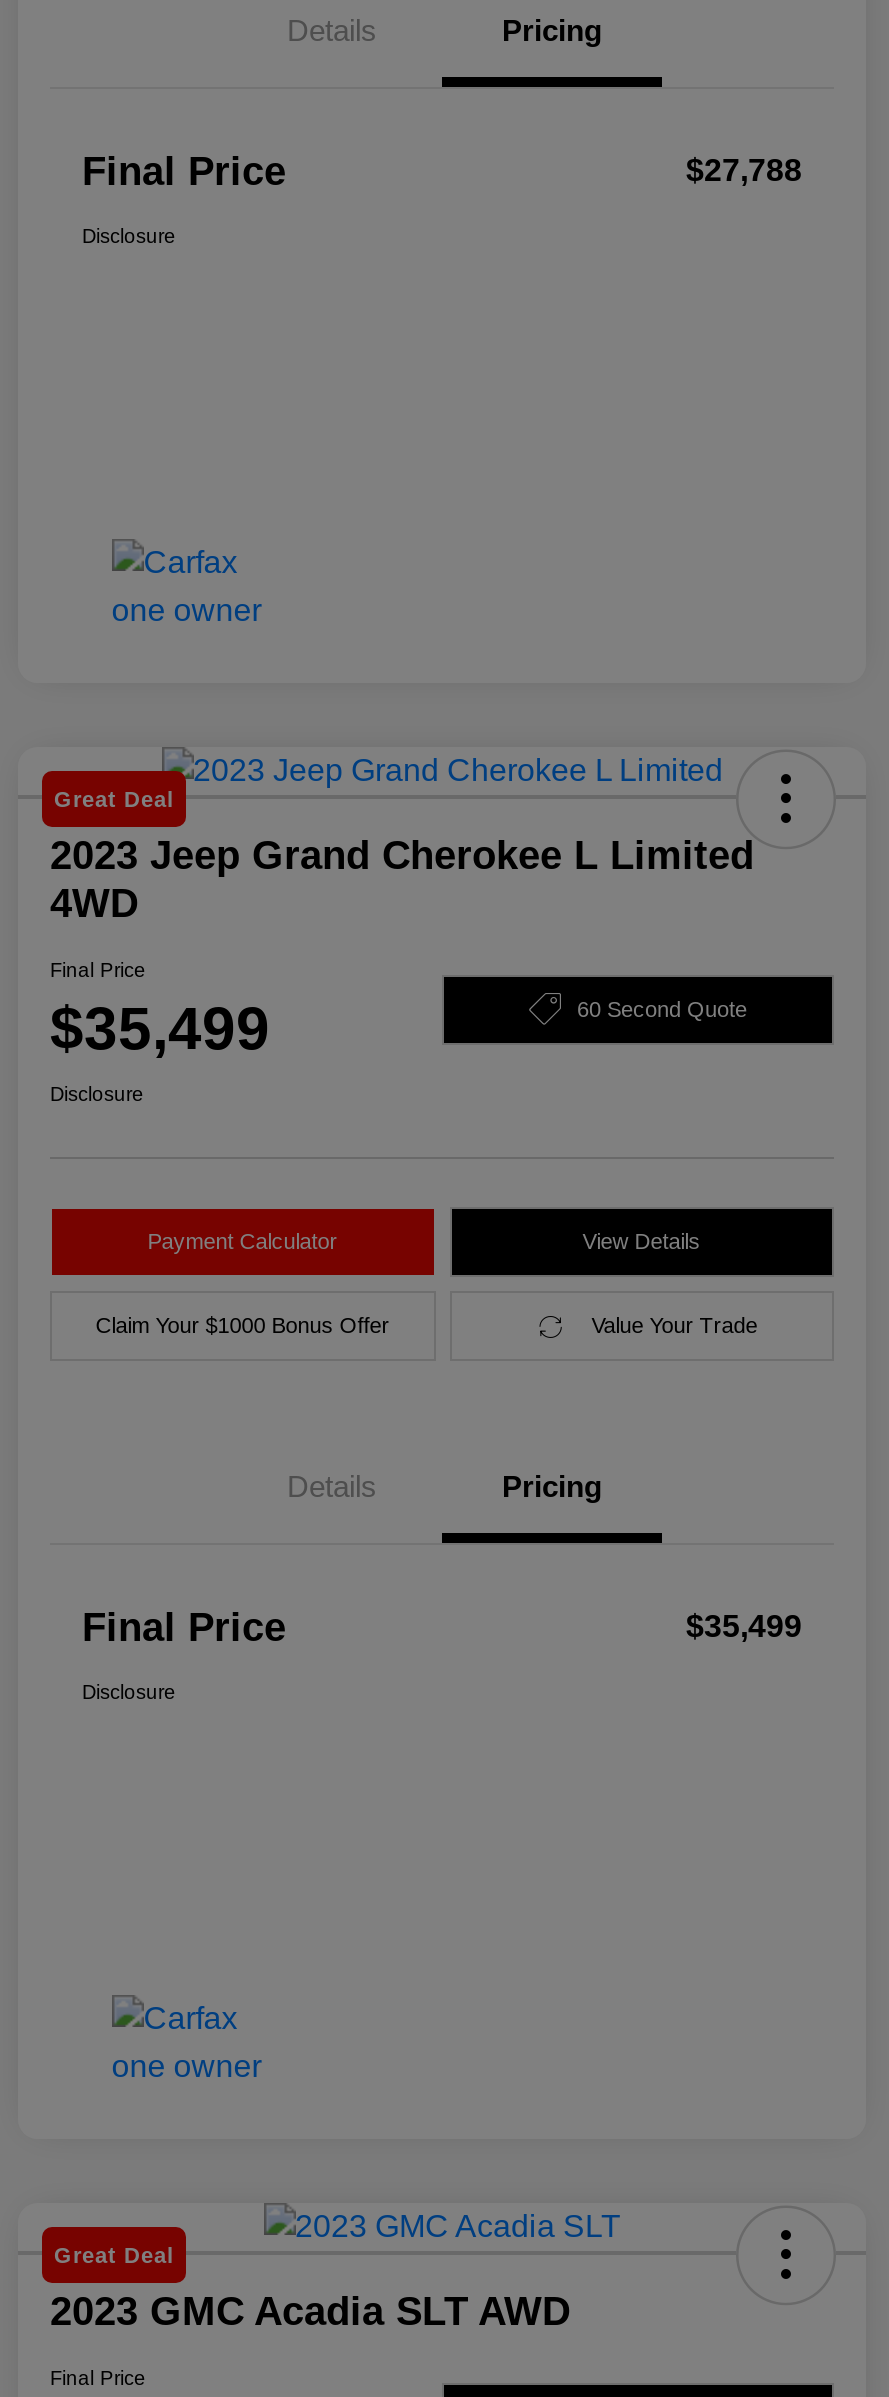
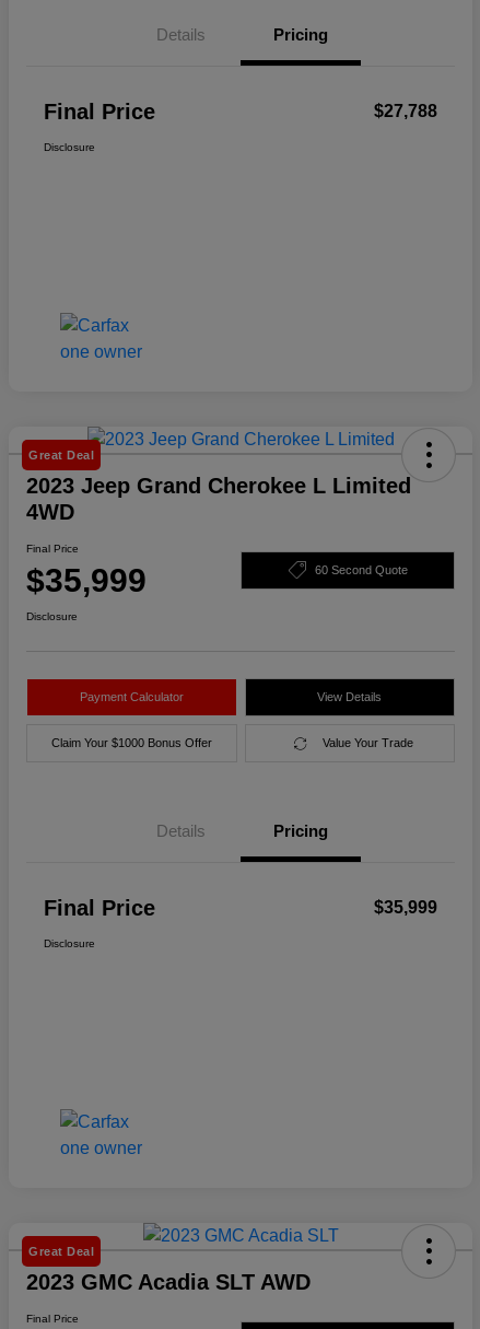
[50,995,270,1061] $35,499 -> [26,562,147,599] $35,999
[686,1609,802,1643] $35,499 -> [374,898,437,917] $35,999

